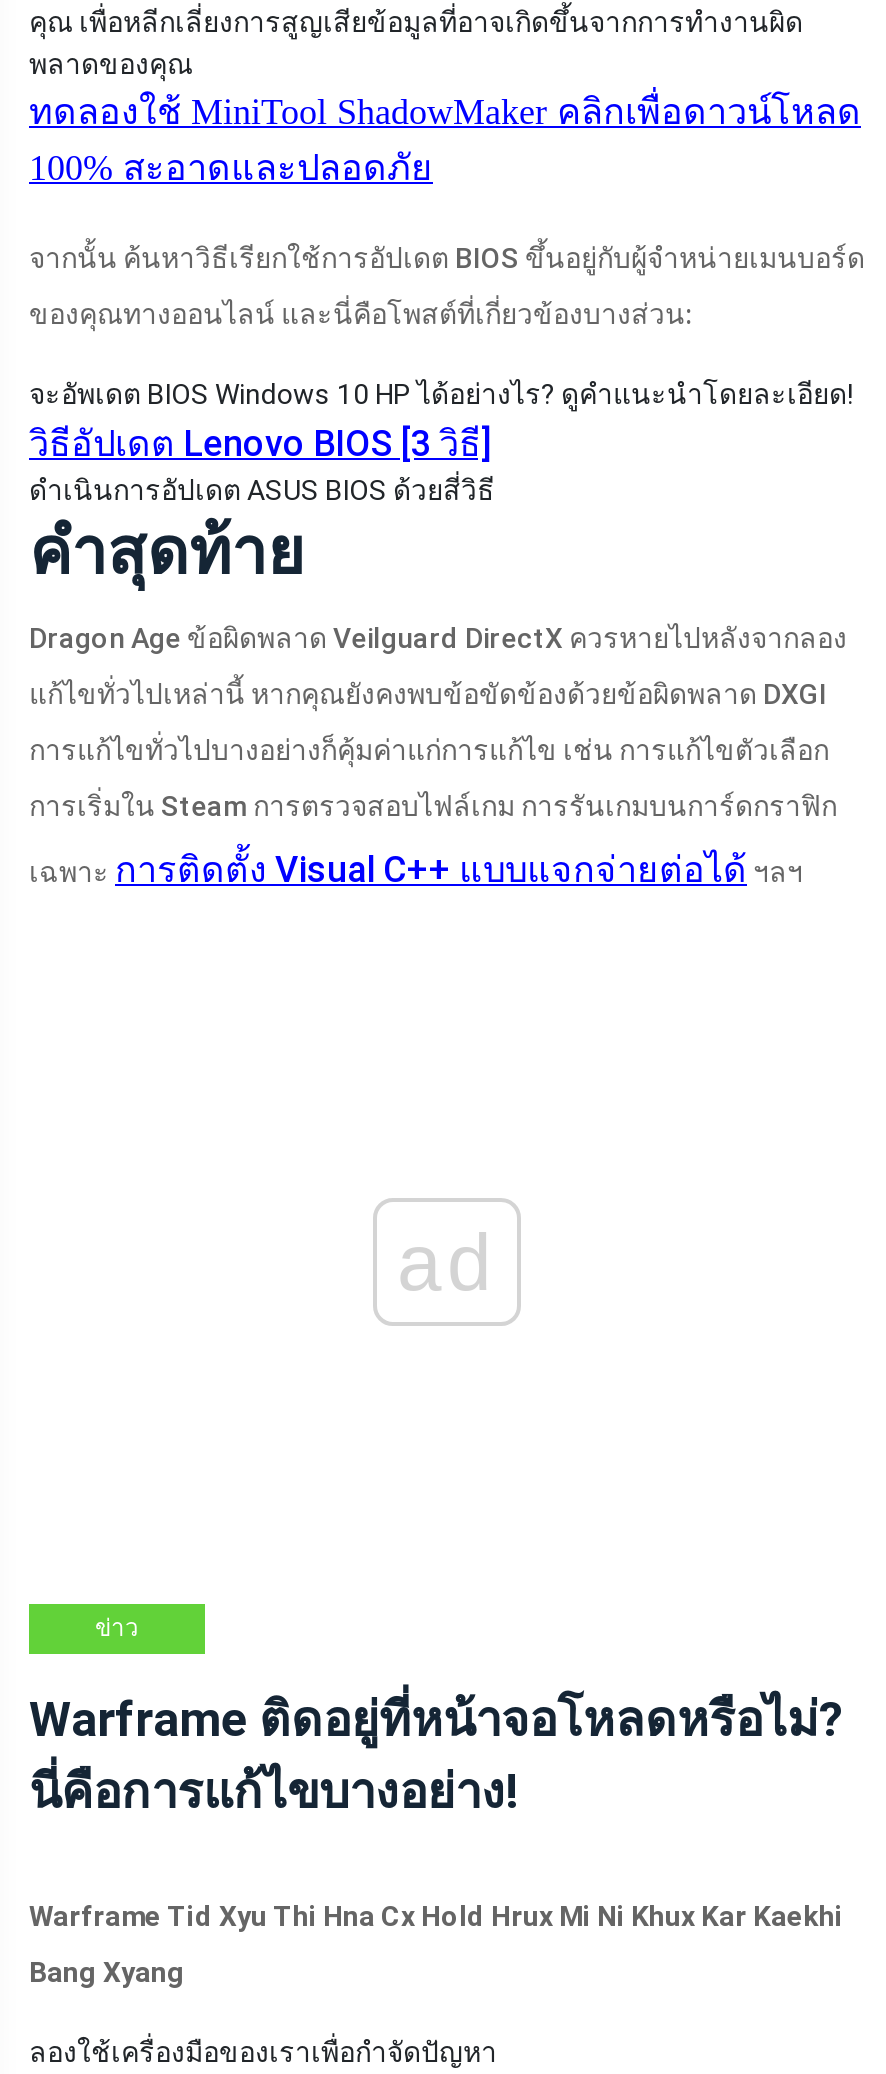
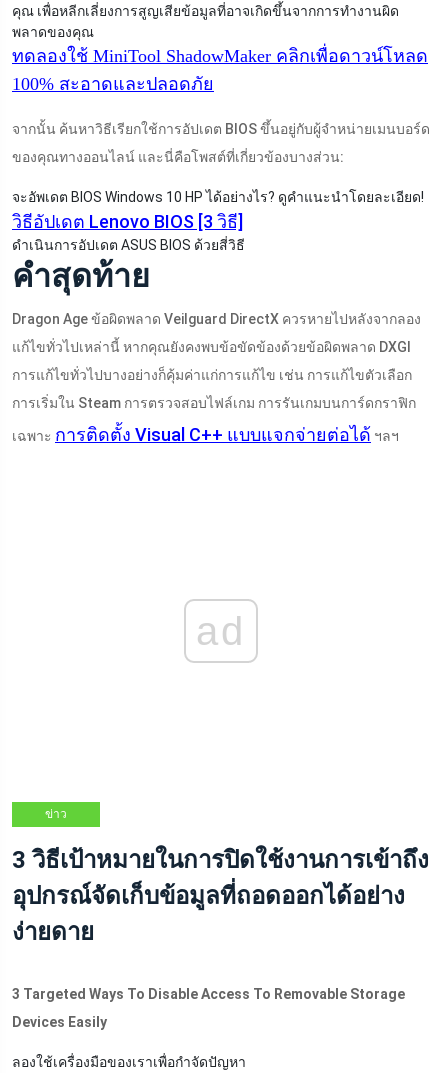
[29,1691,843,1819] Warframe ติดอยู่ที่หน้าจอโหลดหรือไม่? | นี่คือการแก้ไขบางอย่าง! -> [12,846,429,946] 3 วิธีเป้าหมายในการปิดใช้งานการเข้าถึง | อุปกรณ์จัดเก็บข้อมูลที่ถอดออกได้อย่าง | ง่ายดาย
[29,1899,843,1931] Warframe Tid Xyu Thi Hna Cx Hold Hrux Mi Ni Khux Kar Kaekhi -> [12,986,405,1002] 3 Targeted Ways To Disable Access To Removable Storage
[29,1955,185,1987] Bang Xyang -> [12,1014,107,1030] Devices Easily

